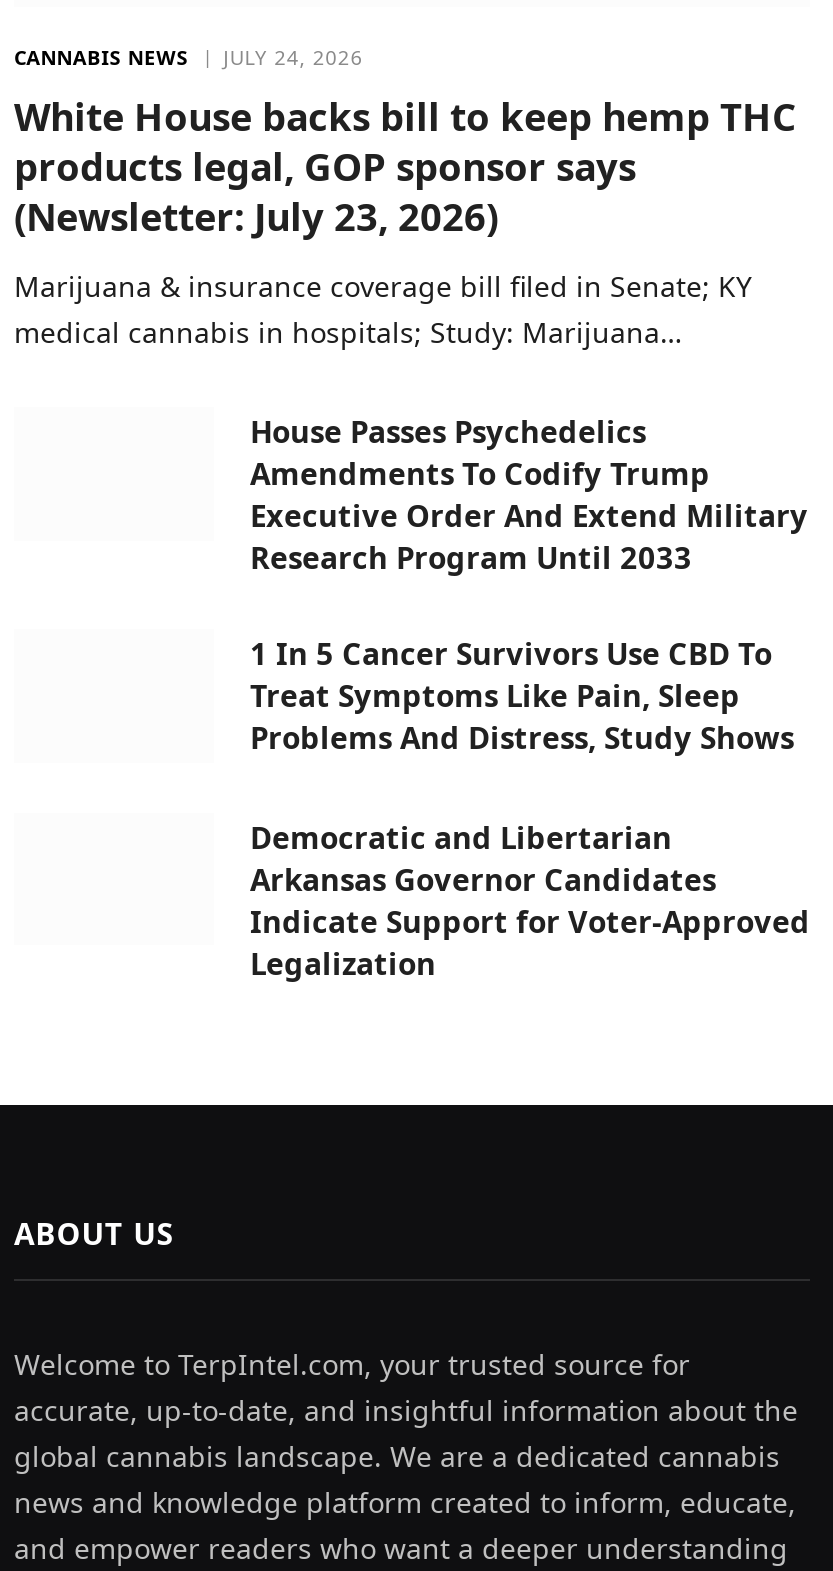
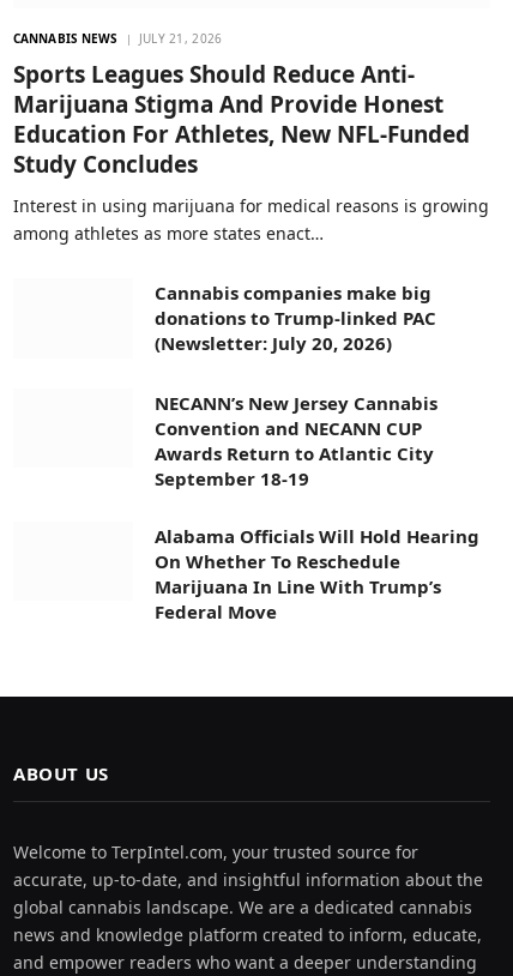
[14,43,796,243] JULY 24, 2026 | White House backs bill to keep hemp THC | products legal, GOP sponsor says | (Newsletter: July 23, 2026) -> [13,30,470,180] JULY 21, 2026 | Sports Leagues Should Reduce Anti- | Marijuana Stigma And Provide Honest | Education For Athletes, New NFL-Funded | Study Concludes
[14,267,752,351] Marijuana & insurance coverage bill filed in Senate; KY | medical cannabis in hospitals; Study: Marijuana… -> [13,194,489,245] Interest in using marijuana for medical reasons is growing | among athletes as more states enact…
[250,411,808,577] House Passes Psychedelics | Amendments To Codify Trump | Executive Order And Extend Military | Research Program Until 2033 -> [155,281,436,355] Cannabis companies make big | donations to Trump-linked PAC | (Newsletter: July 20, 2026)
[250,633,794,757] 1 In 5 Cancer Survivors Use CBD To | Treat Symptoms Like Pain, Sleep | Problems And Distress, Study Shows -> [155,390,437,490] NECANN’s New Jersey Cannabis | Convention and NECANN CUP | Awards Return to Atlantic City | September 18-19
[250,816,810,982] Democratic and Libertarian | Arkansas Governor Candidates | Indicate Support for Voter-Approved | Legalization -> [155,523,479,623] Alabama Officials Will Hold Hearing | On Whether To Reschedule | Marijuana In Line With Trump’s | Federal Move

